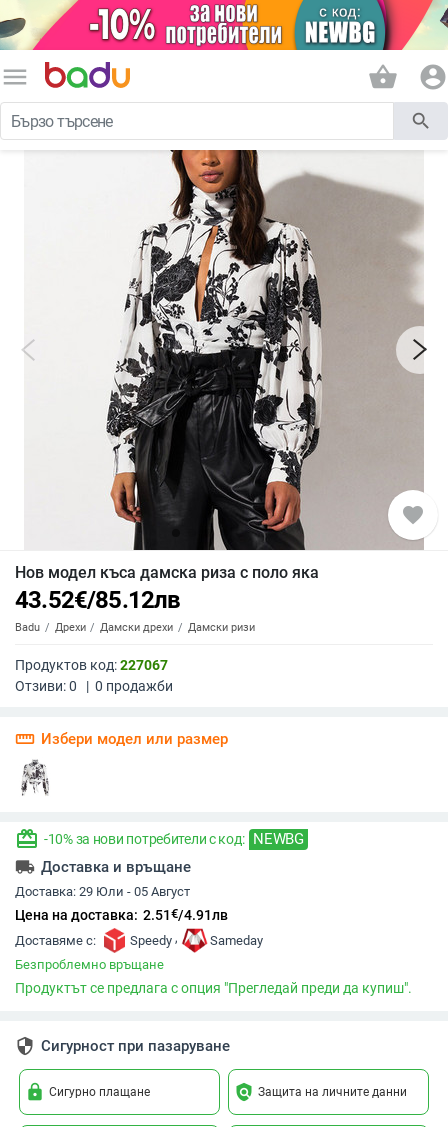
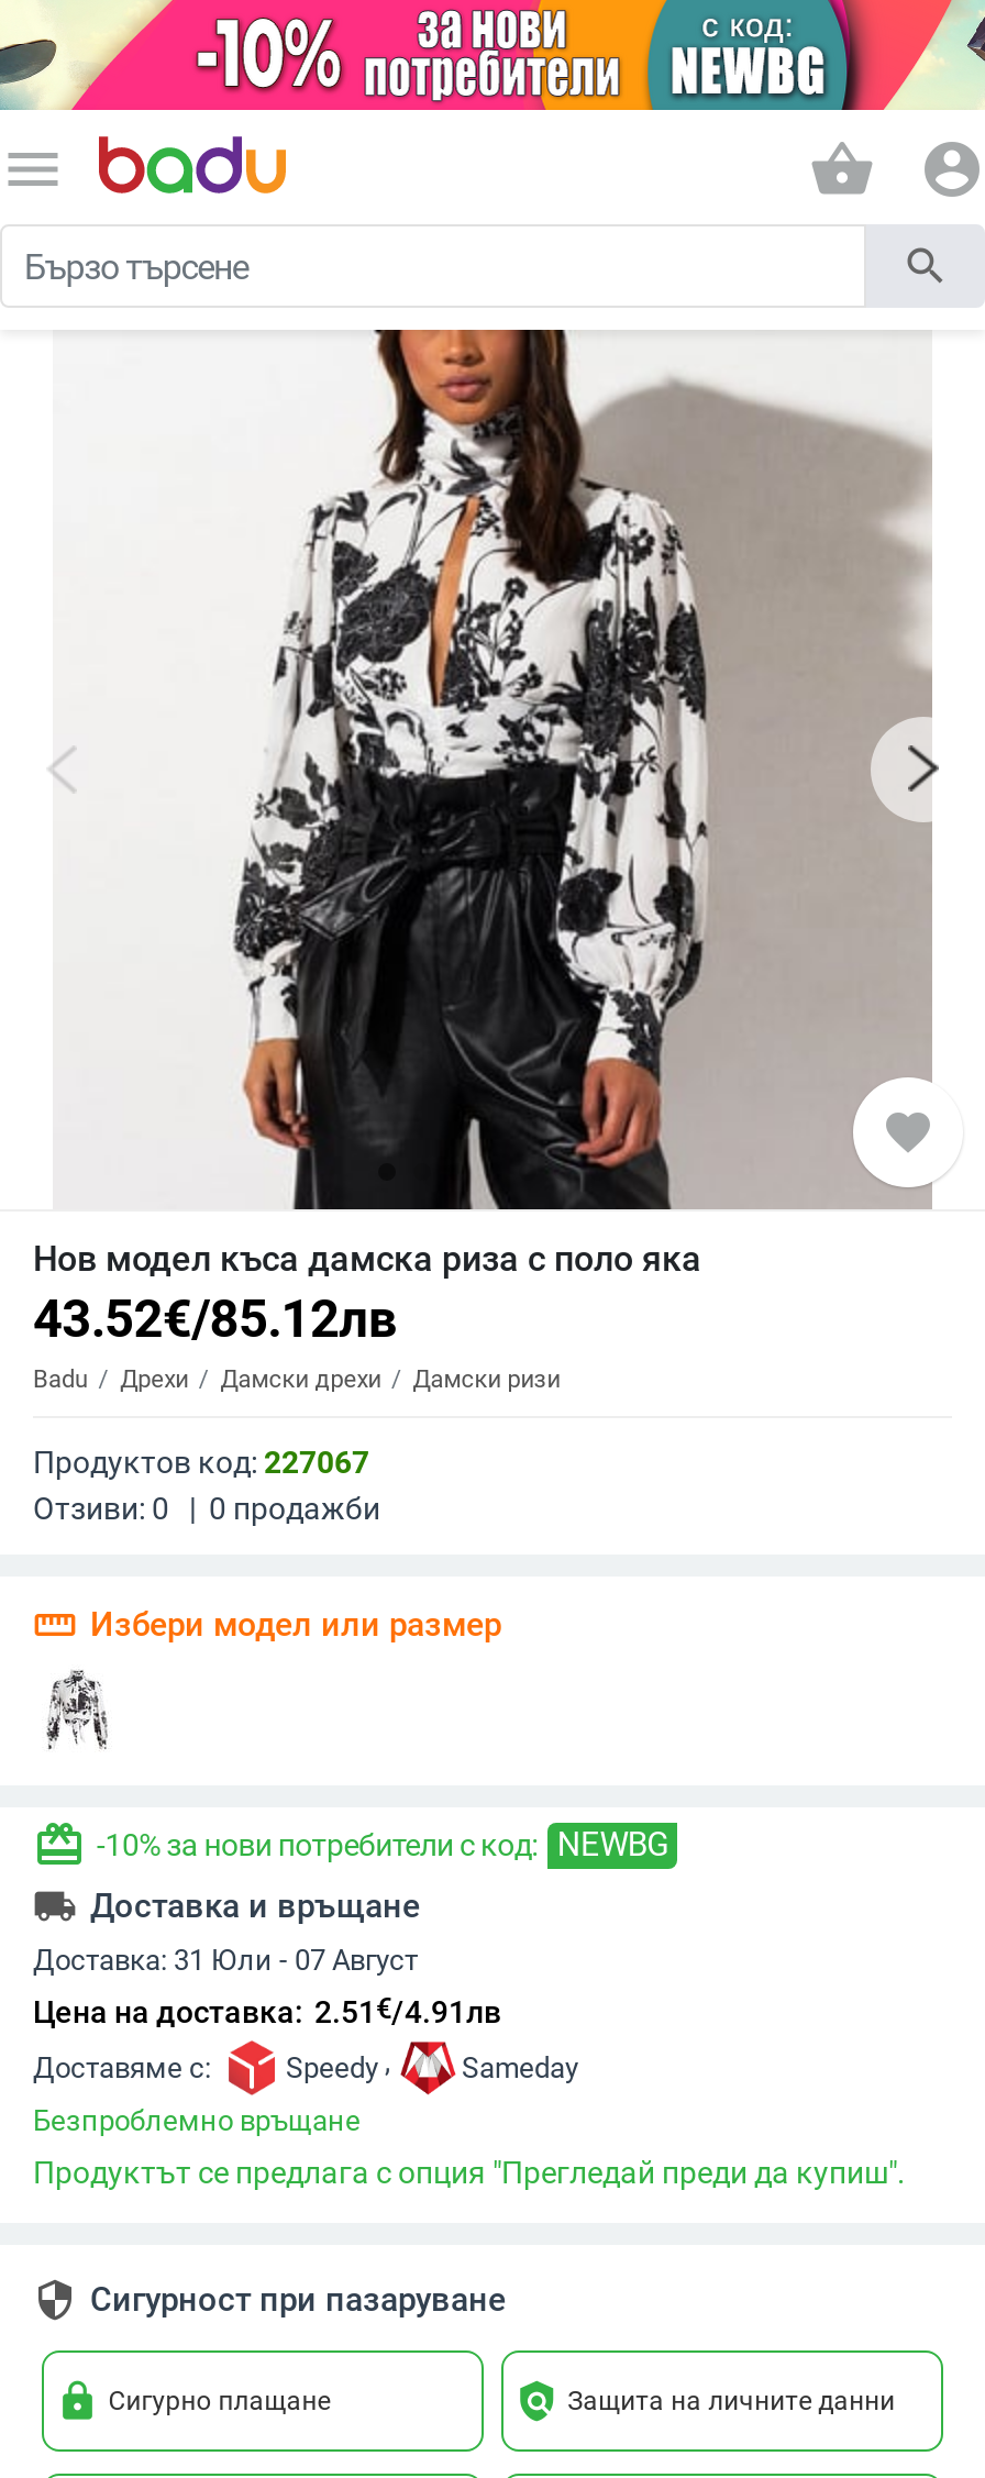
[15,884,190,899] Доставка: 29 Юли - 05 Август -> [33,1944,418,1977] Доставка: 31 Юли - 07 Август

